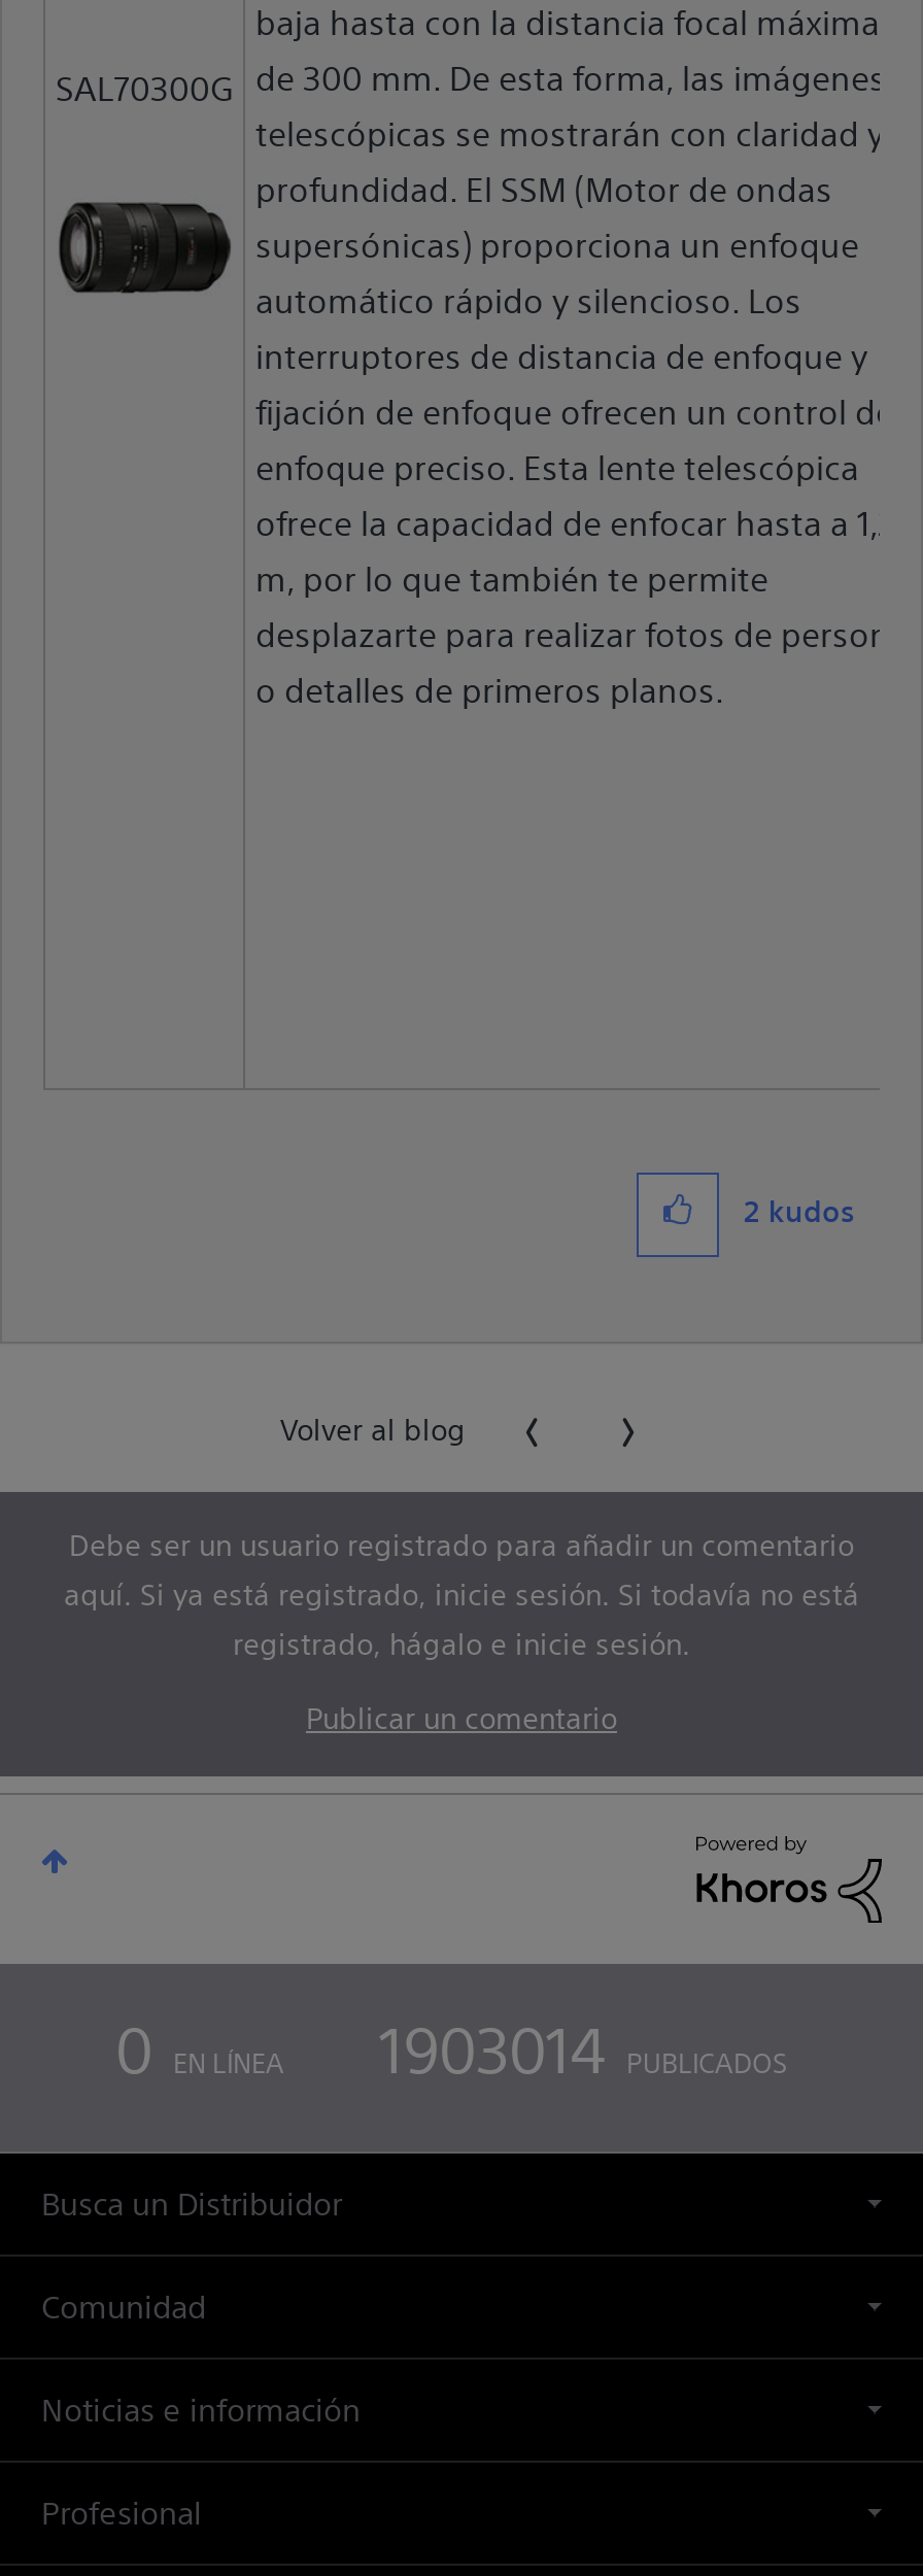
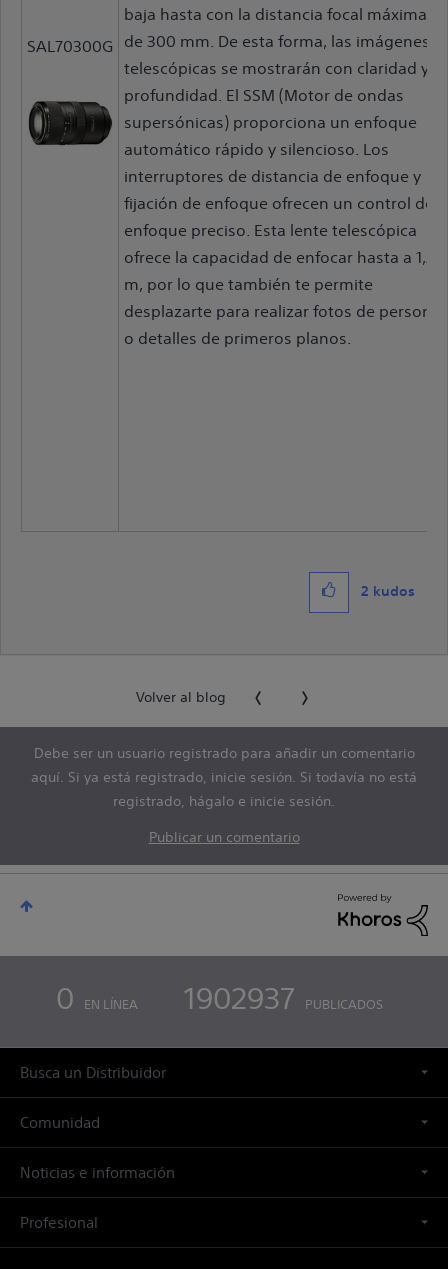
[379,2026,787,2088] 1903014 PUBLICADOS -> [183,986,382,1016] 1902937 PUBLICADOS

